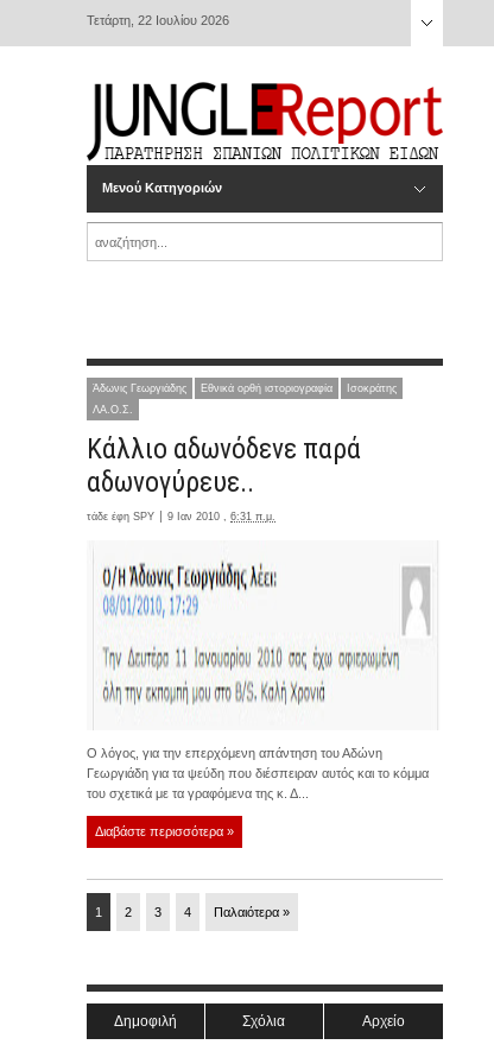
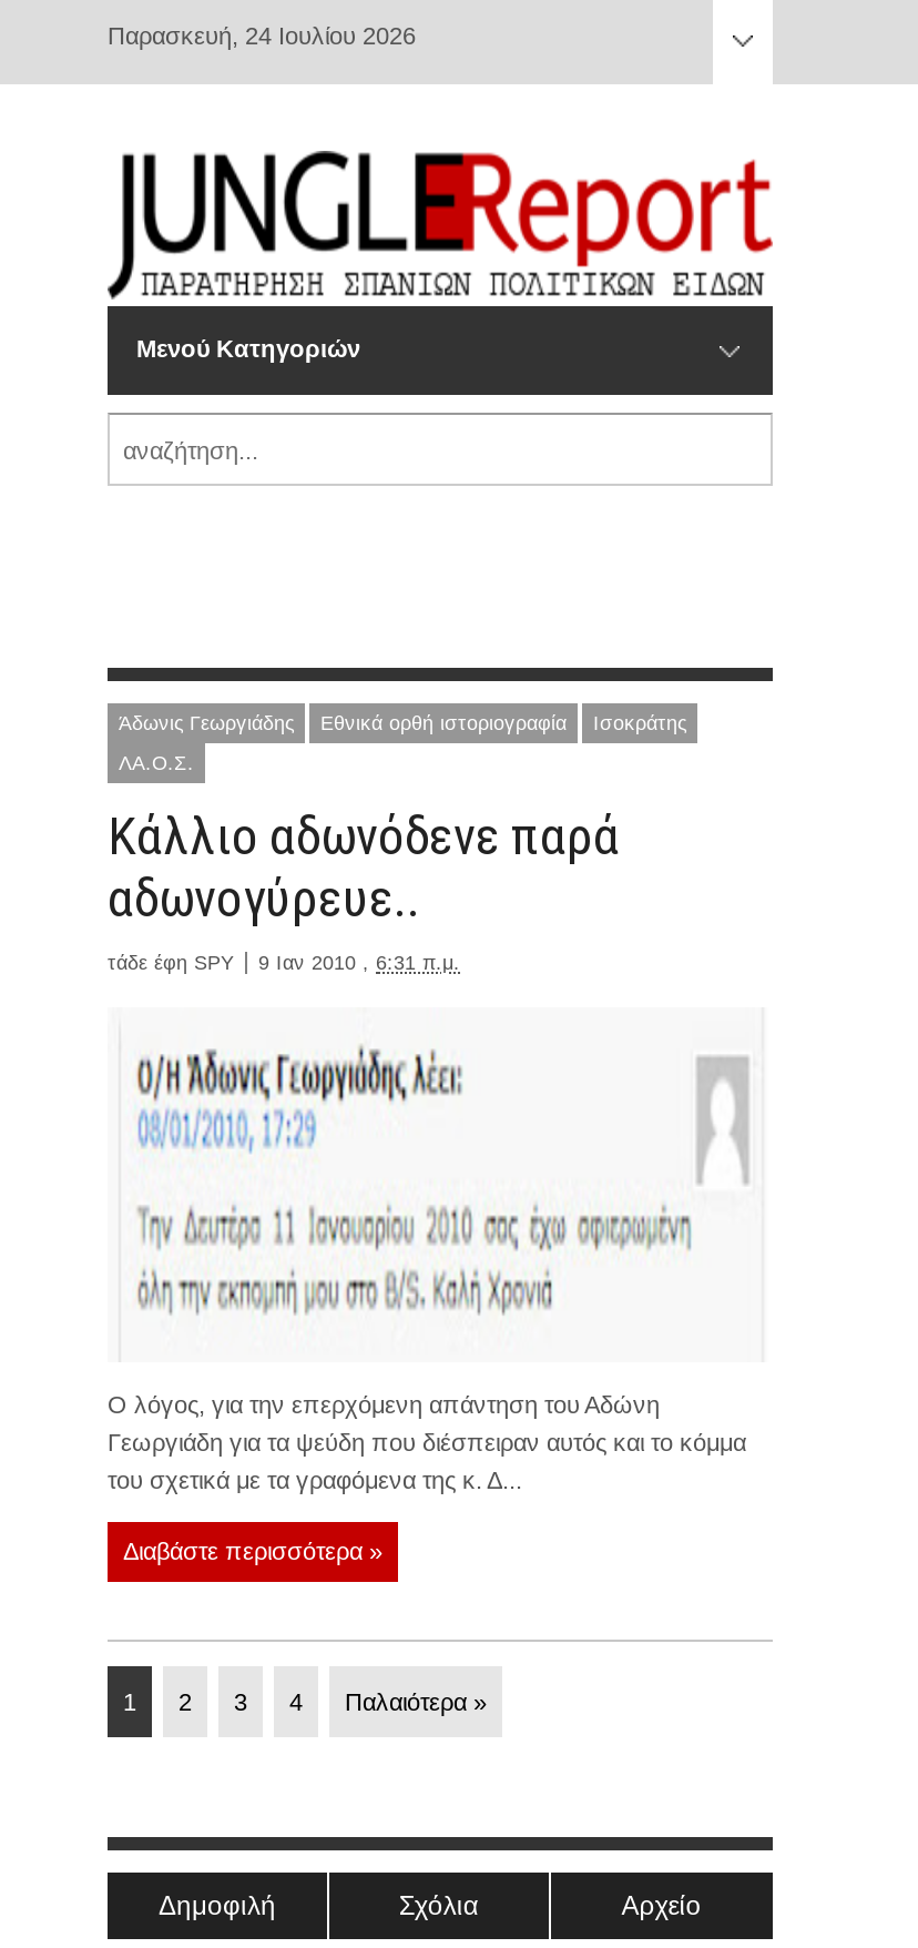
[87,13,229,27] Τετάρτη, 22 Ιουλίου 2026 -> [108,22,416,49] Παρασκευή, 24 Ιουλίου 2026

